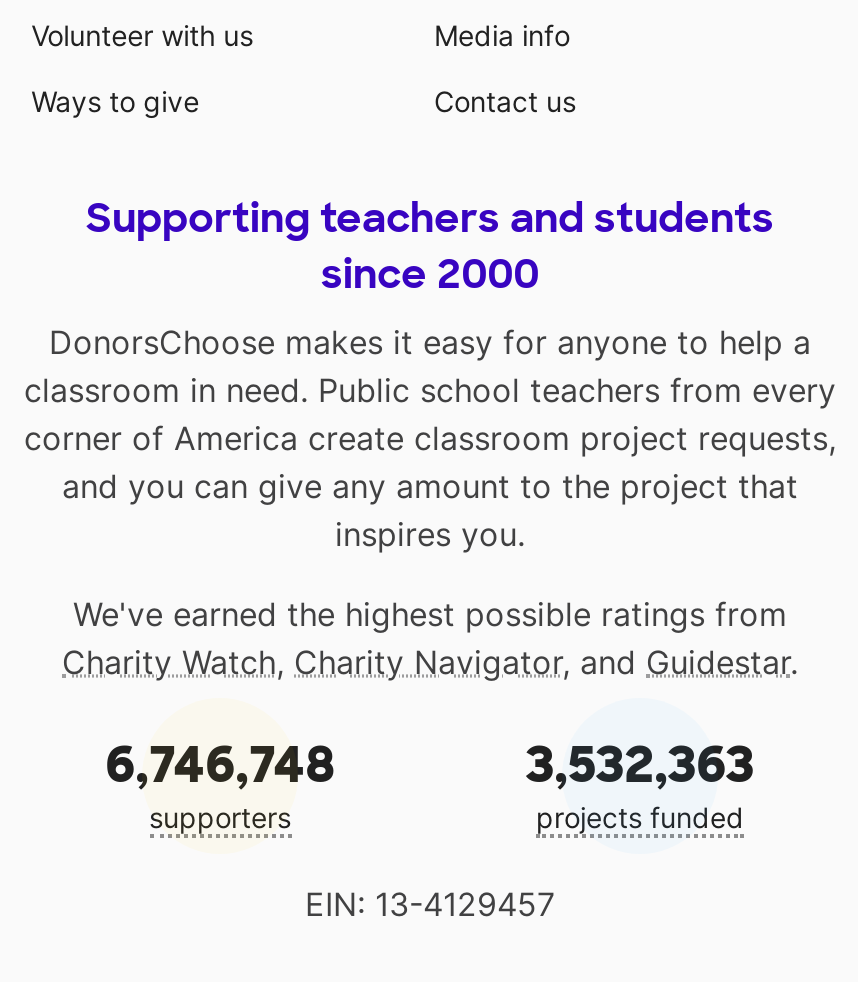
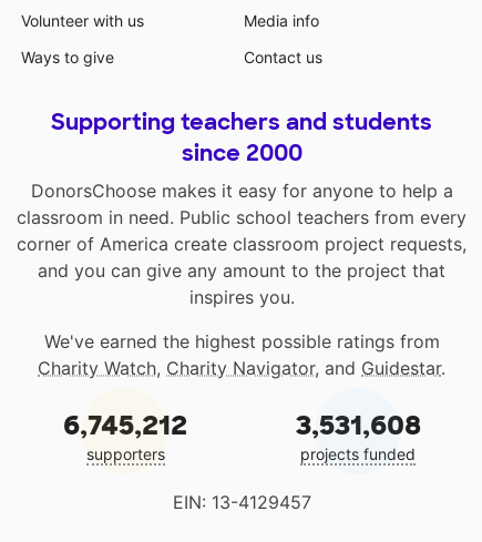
[105,733,335,795] 6,746,748 -> [63,407,187,442] 6,745,212
[526,733,754,795] 3,532,363 -> [295,407,421,442] 3,531,608

